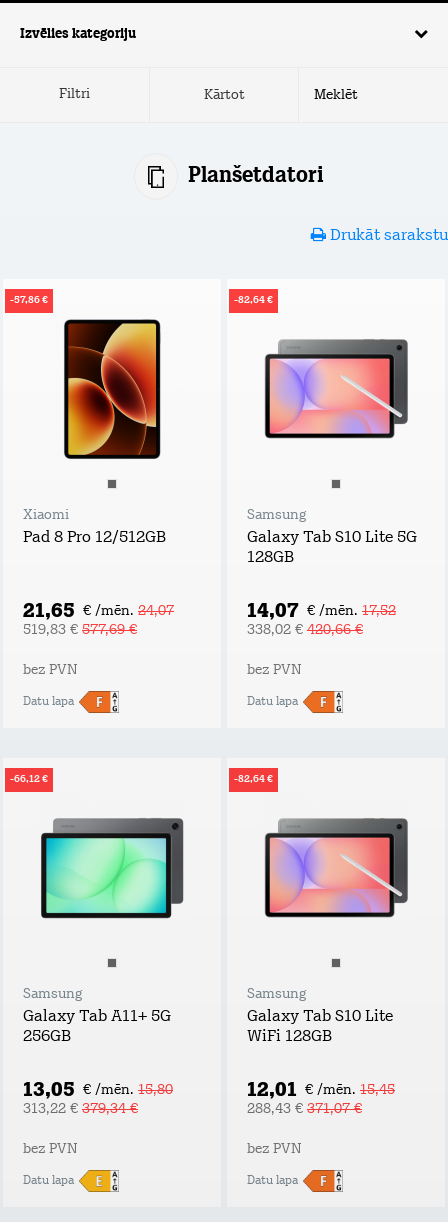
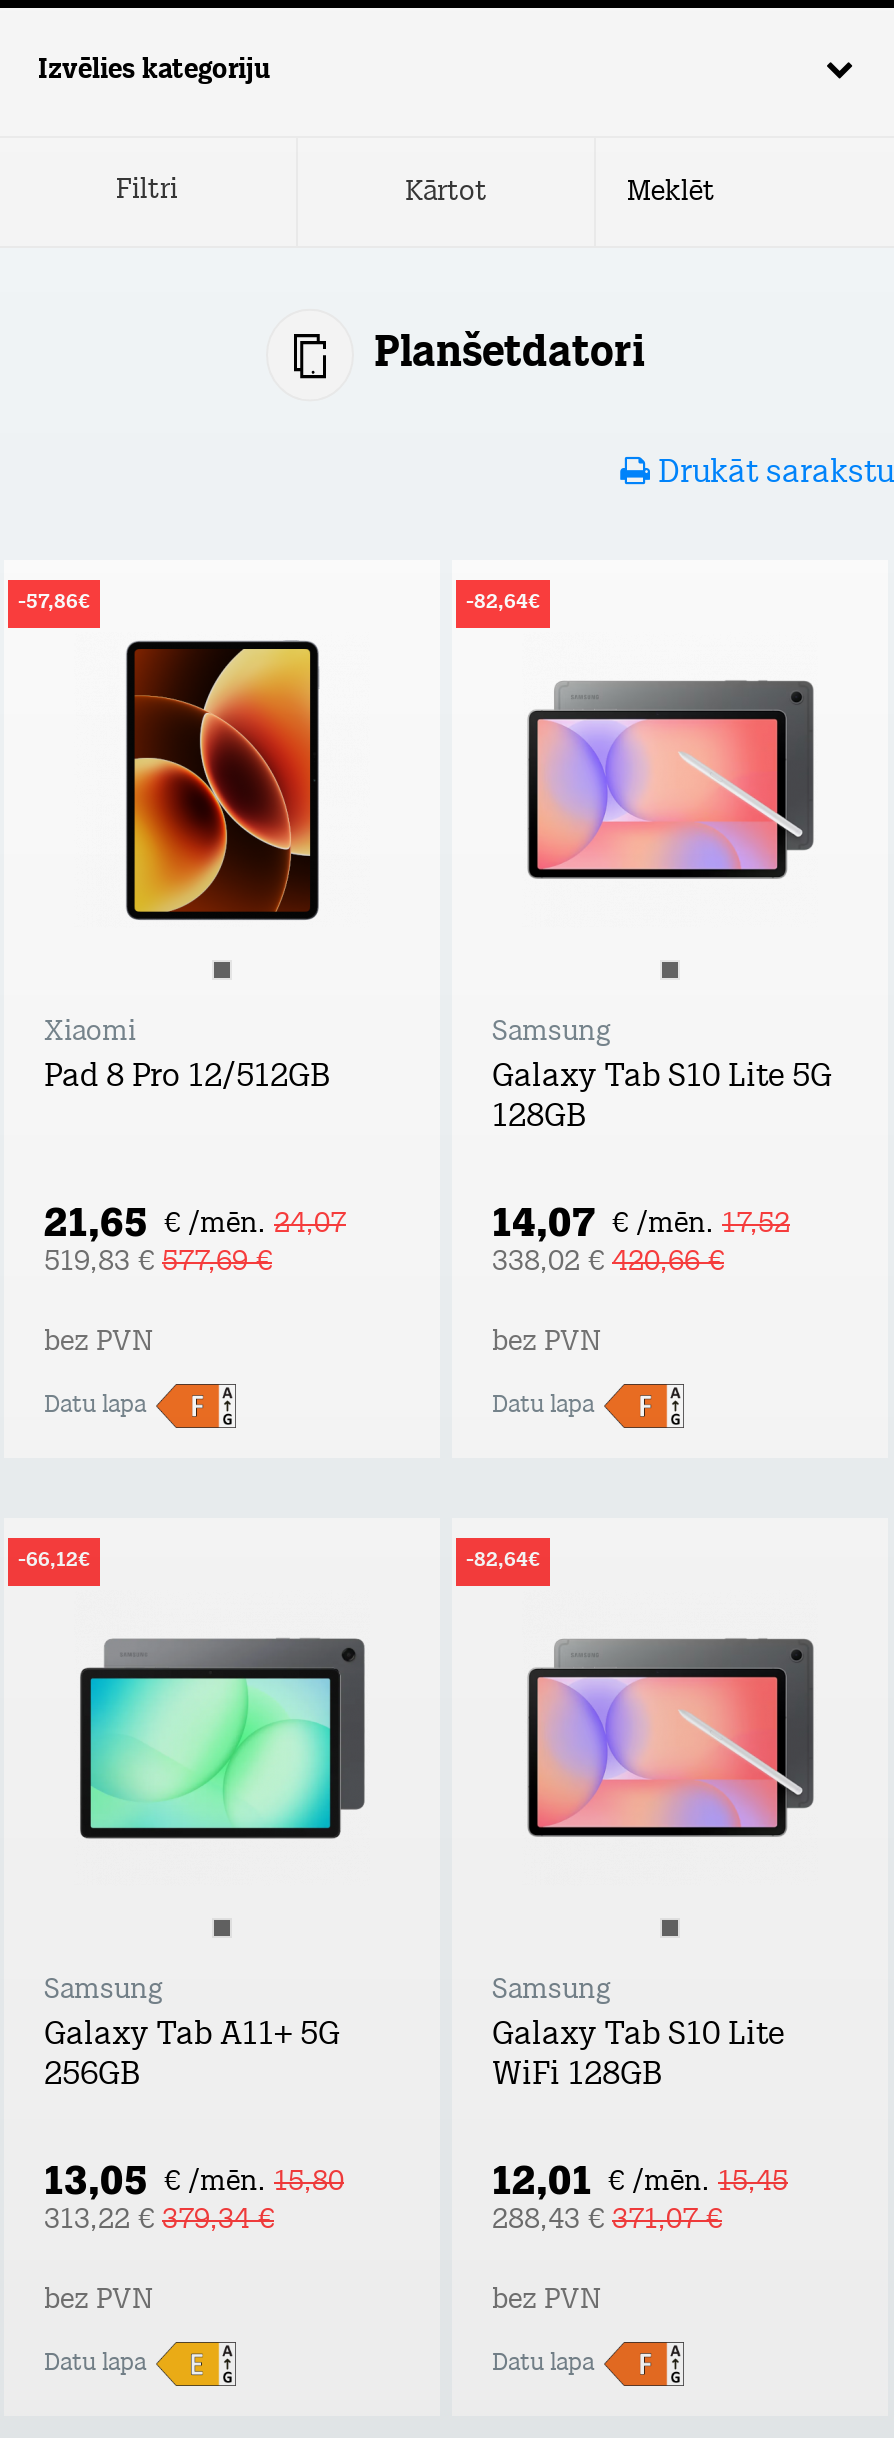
[10,295,48,306] -57,86 € -> [18,592,90,614] -57,86€
[234,295,273,306] -82,64 € -> [466,592,540,614] -82,64€
[10,774,48,785] -66,12 € -> [18,1550,90,1572] -66,12€
[234,774,273,785] -82,64 € -> [466,1550,540,1572] -82,64€

